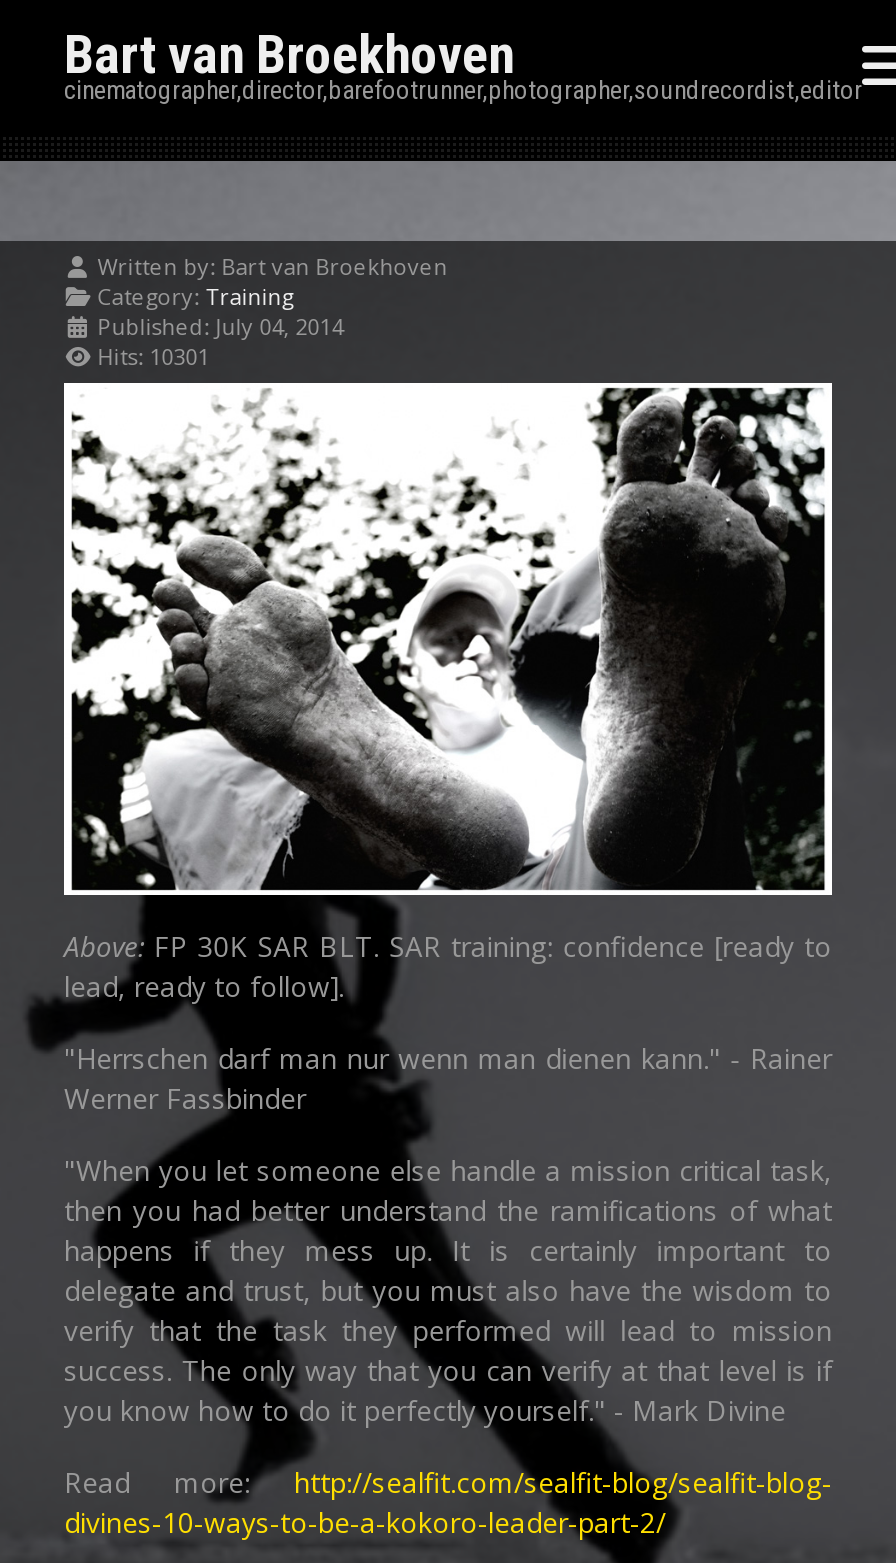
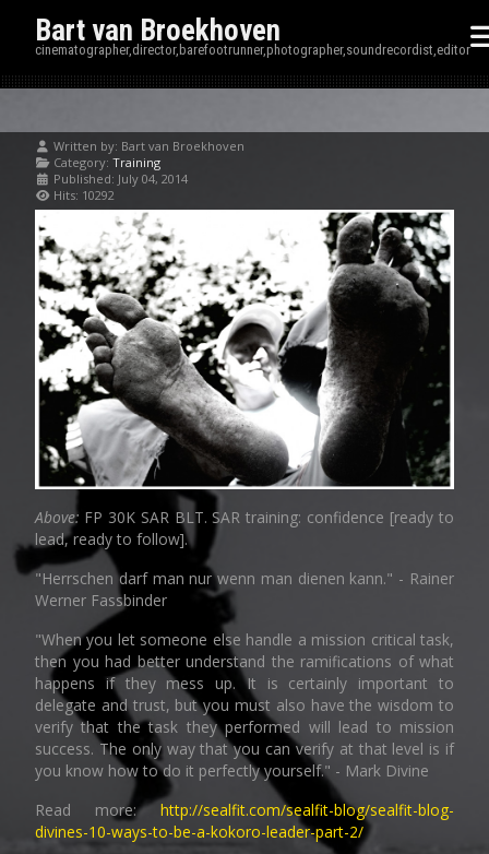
[98,341,210,371] Hits: 10301 -> [53,187,114,203] Hits: 10292

